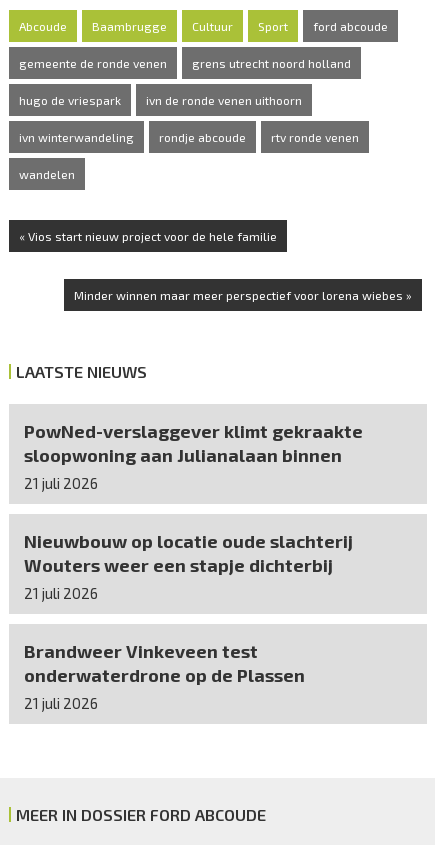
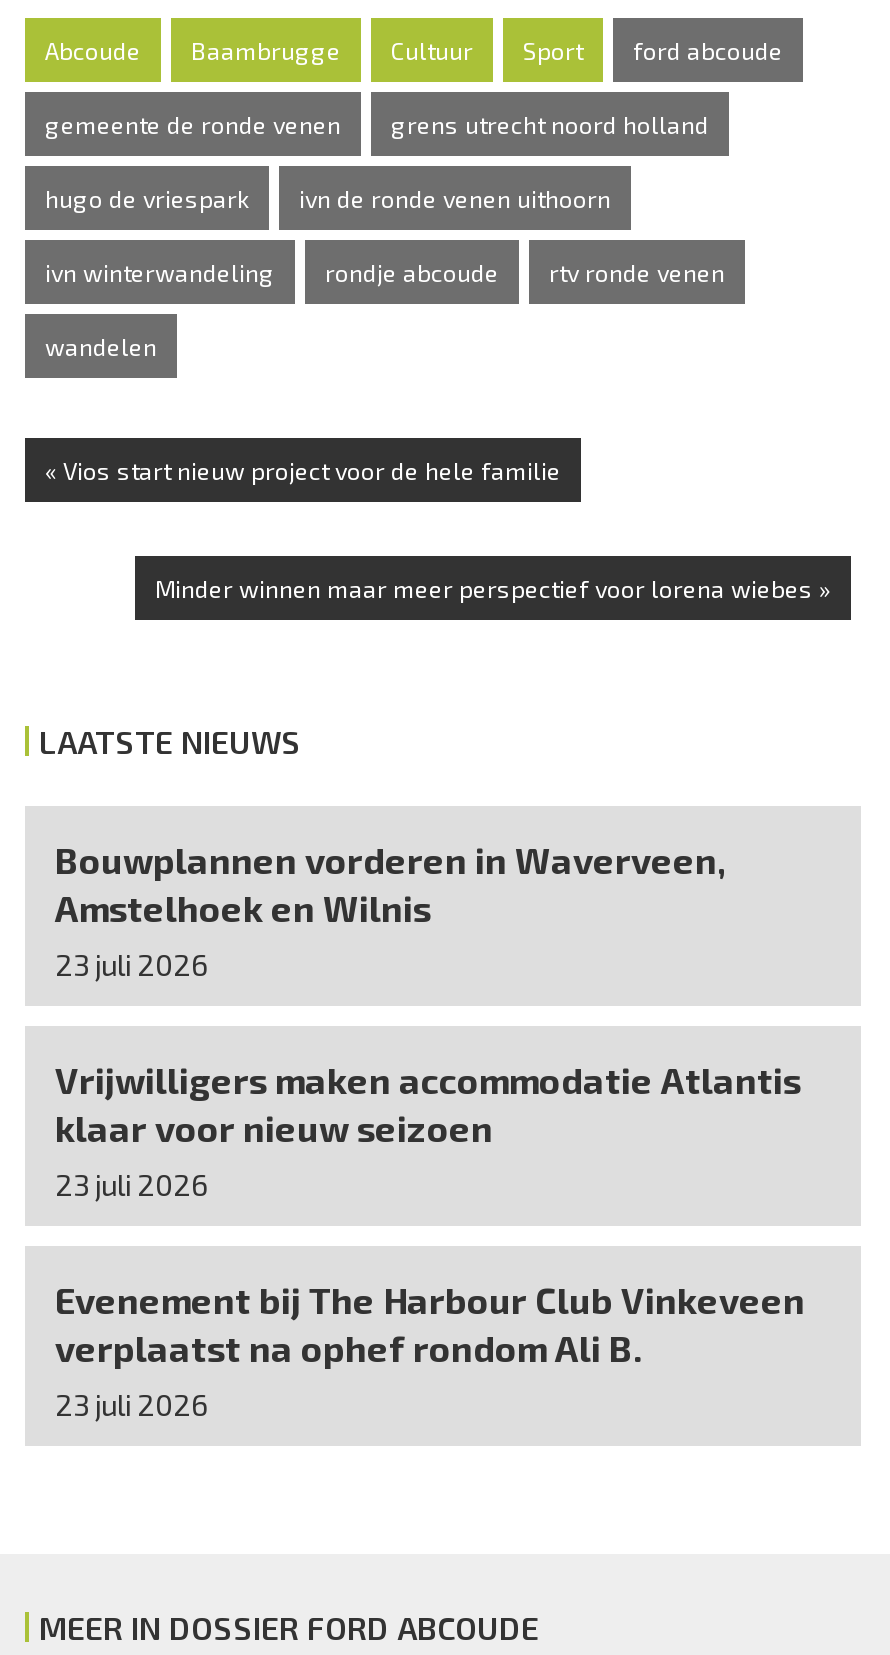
[24,420,363,492] PowNed-verslaggever klimt gekraakte | sloopwoning aan Julianalaan binnen | 21 juli 2026 -> [55,838,727,982] Bouwplannen vorderen in Waverveen, | Amstelhoek en Wilnis | 23 juli 2026
[24,530,353,602] Nieuwbouw op locatie oude slachterij | Wouters weer een stapje dichterbij | 21 juli 2026 -> [55,1058,801,1202] Vrijwilligers maken accommodatie Atlantis | klaar voor nieuw seizoen | 23 juli 2026
[24,640,305,712] Brandweer Vinkeveen test | onderwaterdrone op de Plassen | 21 juli 2026 -> [55,1278,805,1422] Evenement bij The Harbour Club Vinkeveen | verplaatst na ophef rondom Ali B. | 23 juli 2026

